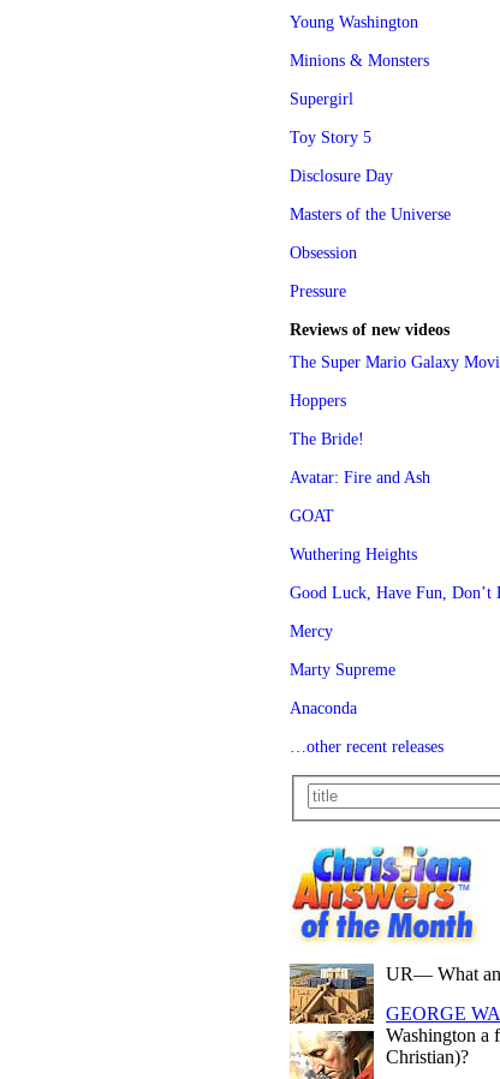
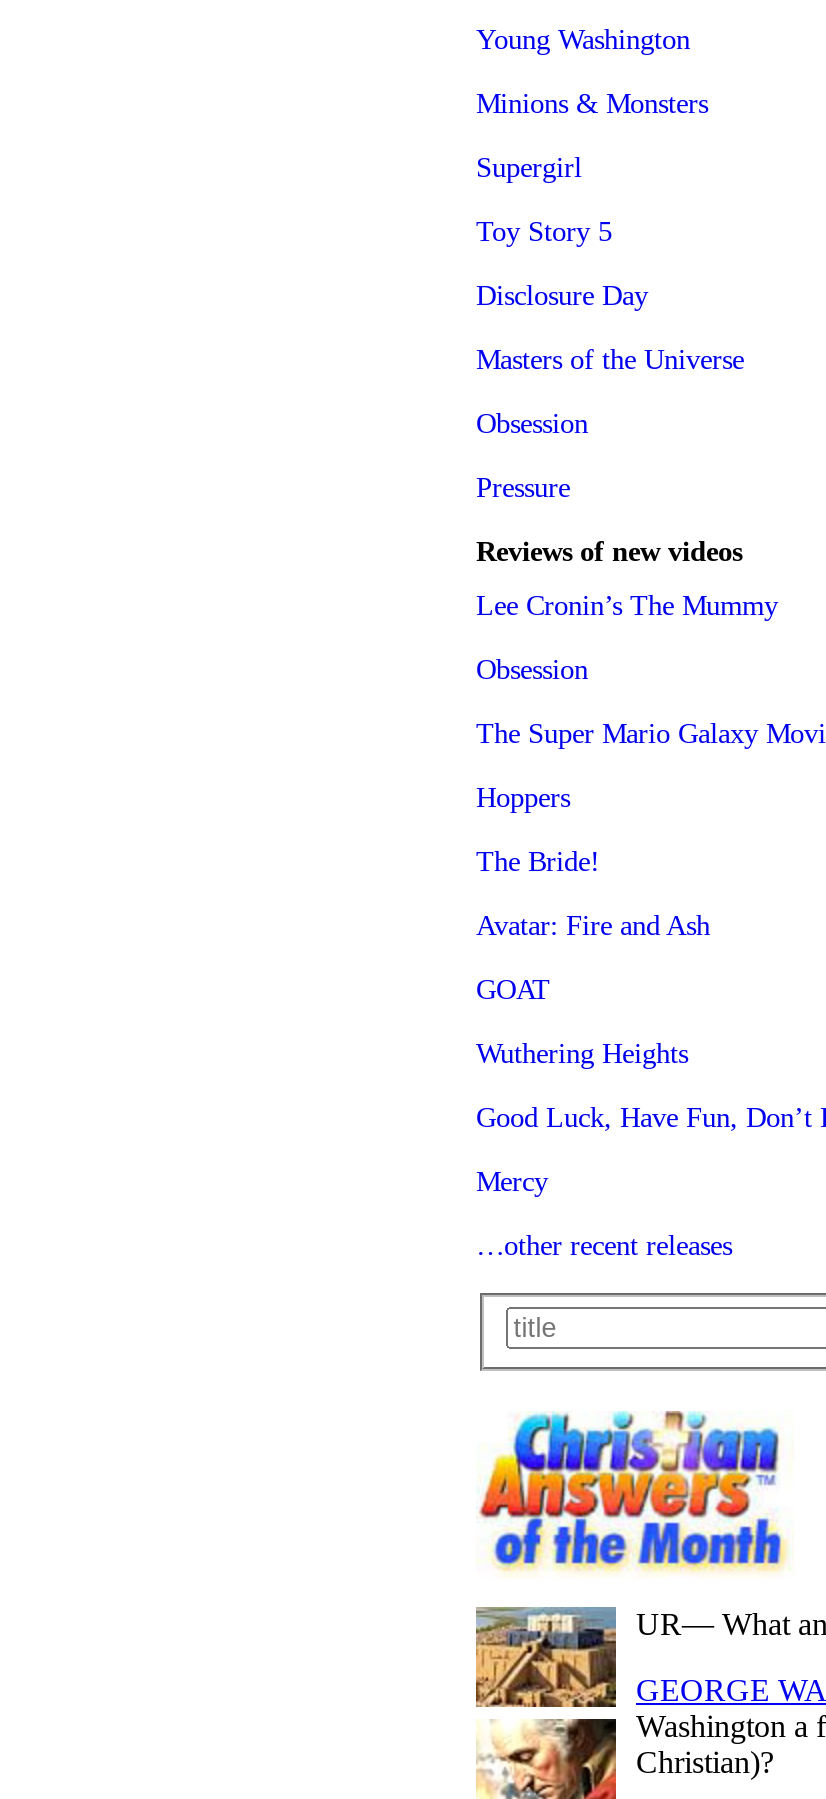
none -> [476,589,778,685] Lee Cronin’s The Mummy | Obsession
moved [290,391,430,640] -> [476,781,710,1197]: Hoppers | The Bride! | Avatar: Fire and Ash | GOAT | Wuthering Heights | Mercy
[290,660,395,717] Marty Supreme | Anaconda -> none

